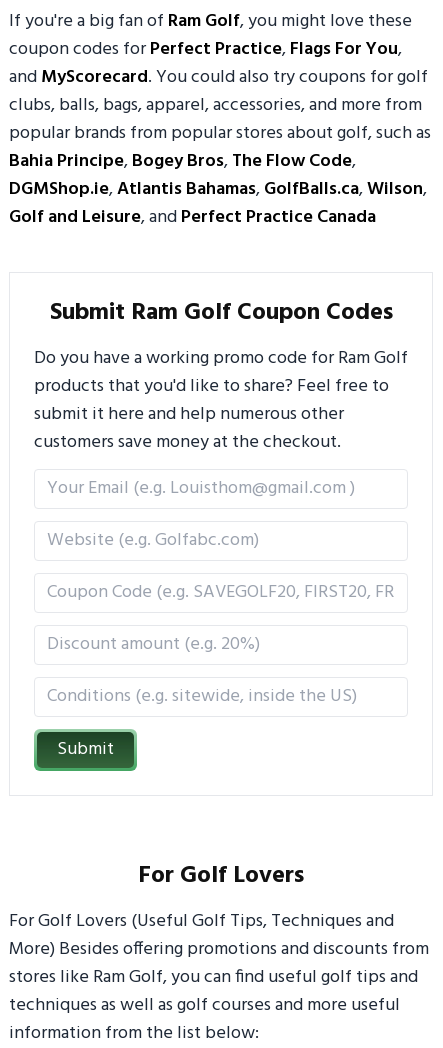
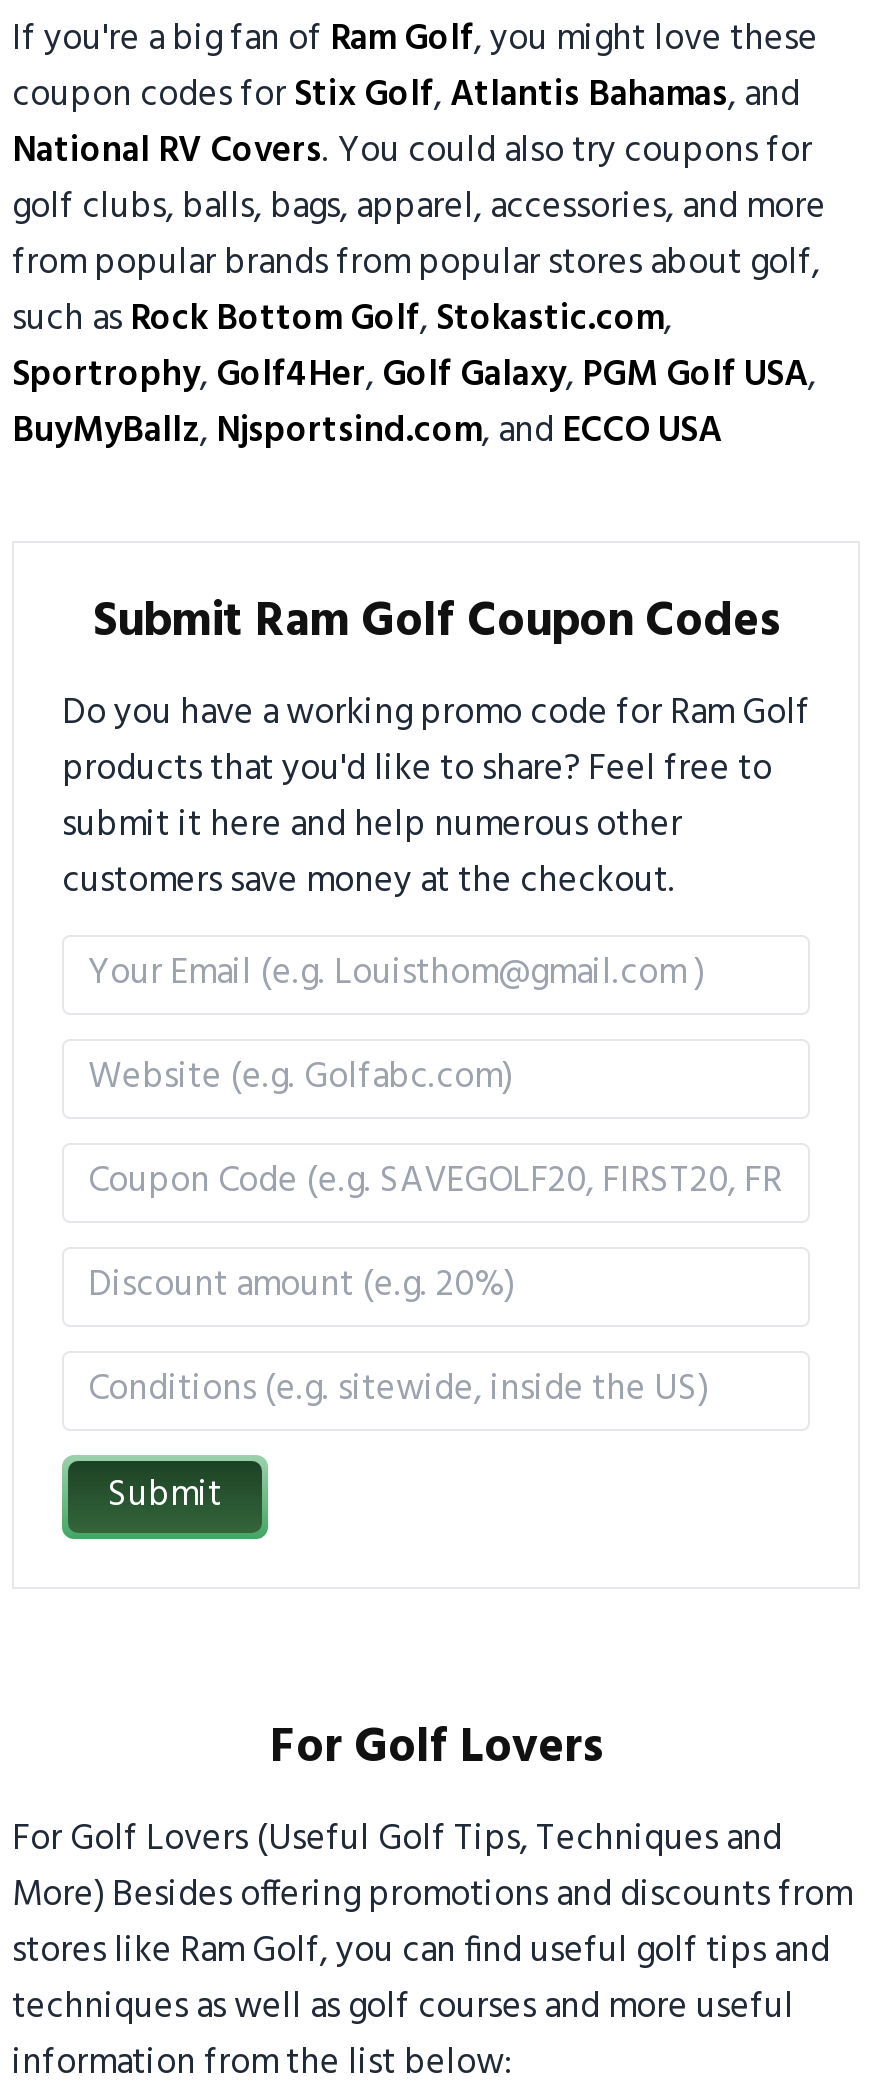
[9,35,431,232] coupon codes for Perfect Practice, Flags For You, | and MyScorecard. You could also try coupons for golf | clubs, balls, bags, apparel, accessories, and more from | popular brands from popular stores about golf, such as | Bahia Principe, Bogey Bros, The Flow Code, | DGMShop.ie, Atlantis Bahamas, GolfBalls.ca, Wilson, | Golf and Leisure, and Perfect Practice Canada -> [12,67,826,461] coupon codes for Stix Golf, Atlantis Bahamas, and | National RV Covers. You could also try coupons for | golf clubs, balls, bags, apparel, accessories, and more | from popular brands from popular stores about golf, | such as Rock Bottom Golf, Stokastic.com, | Sportrophy, Golf4Her, Golf Galaxy, PGM Golf USA, | BuyMyBallz, Njsportsind.com, and ECCO USA

